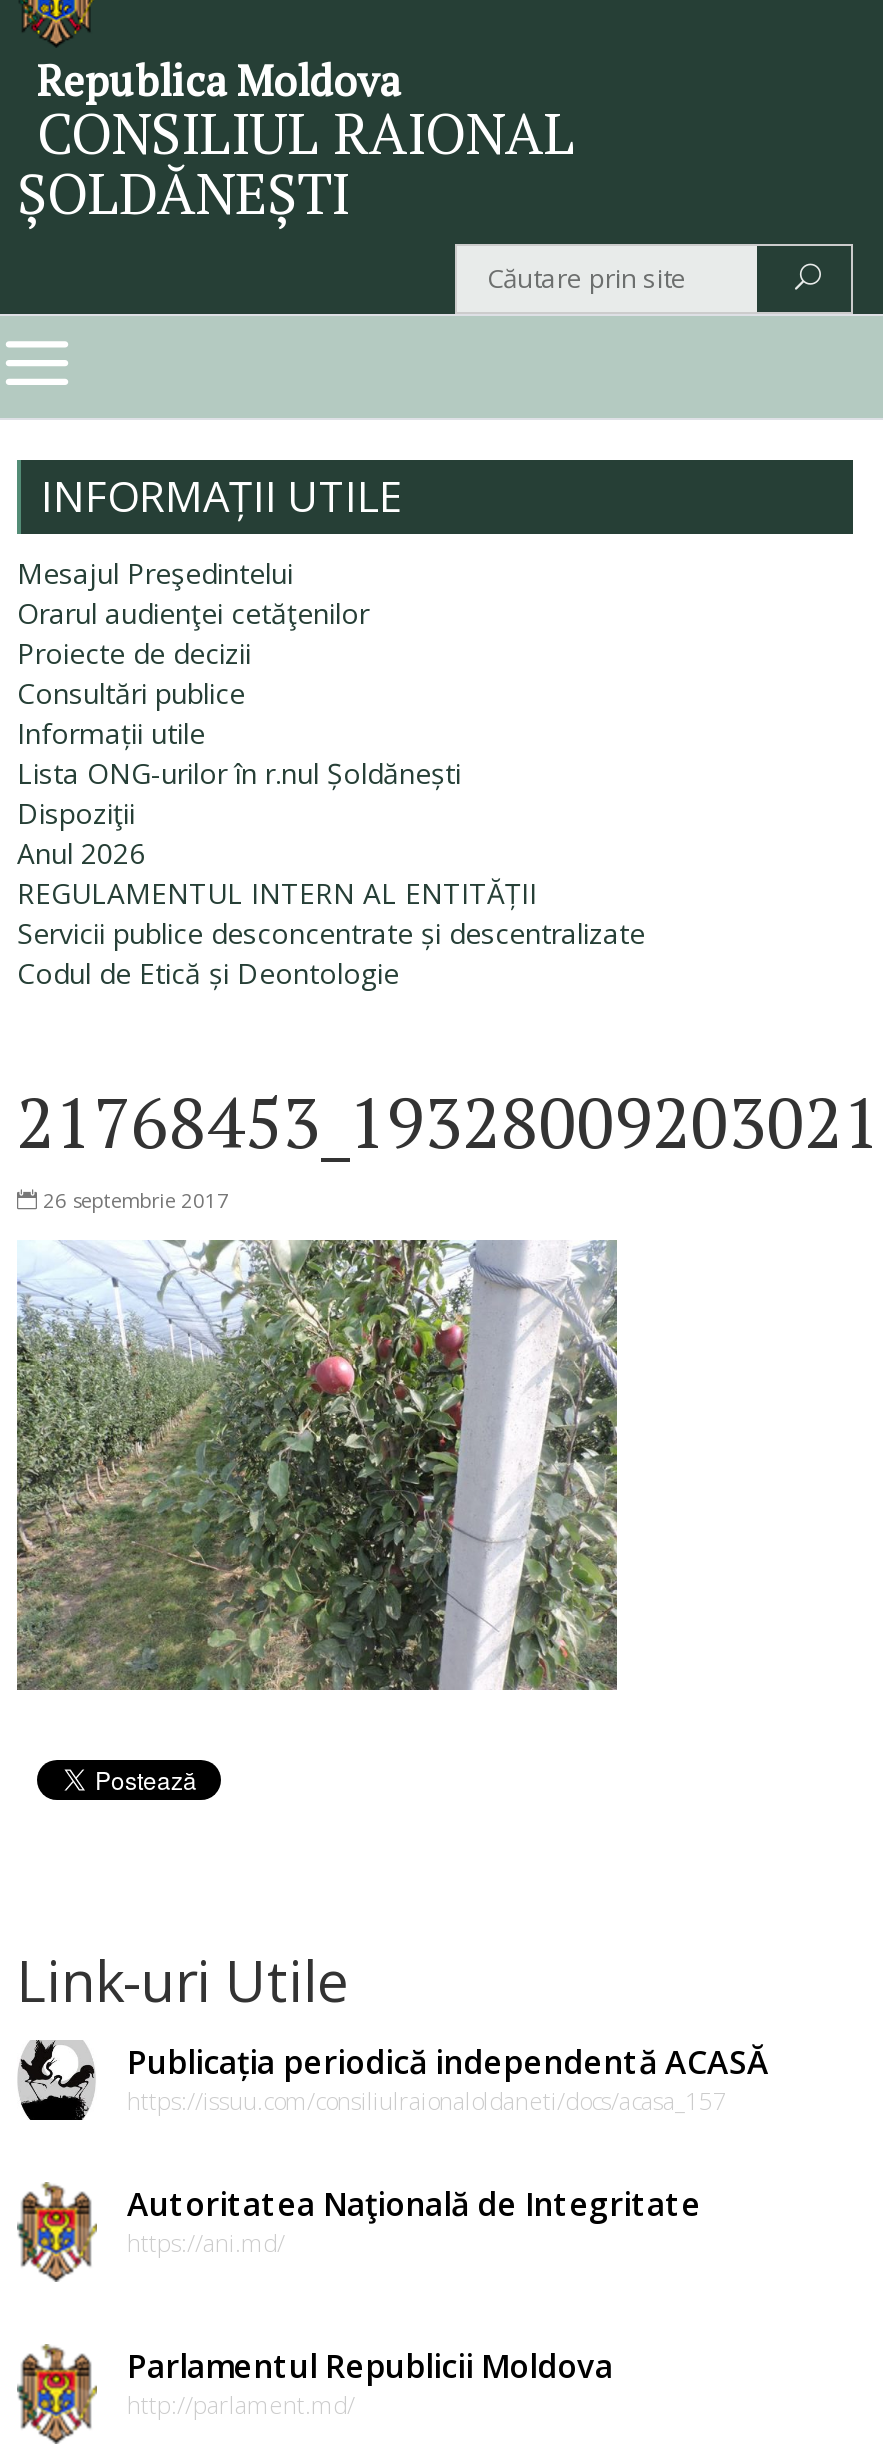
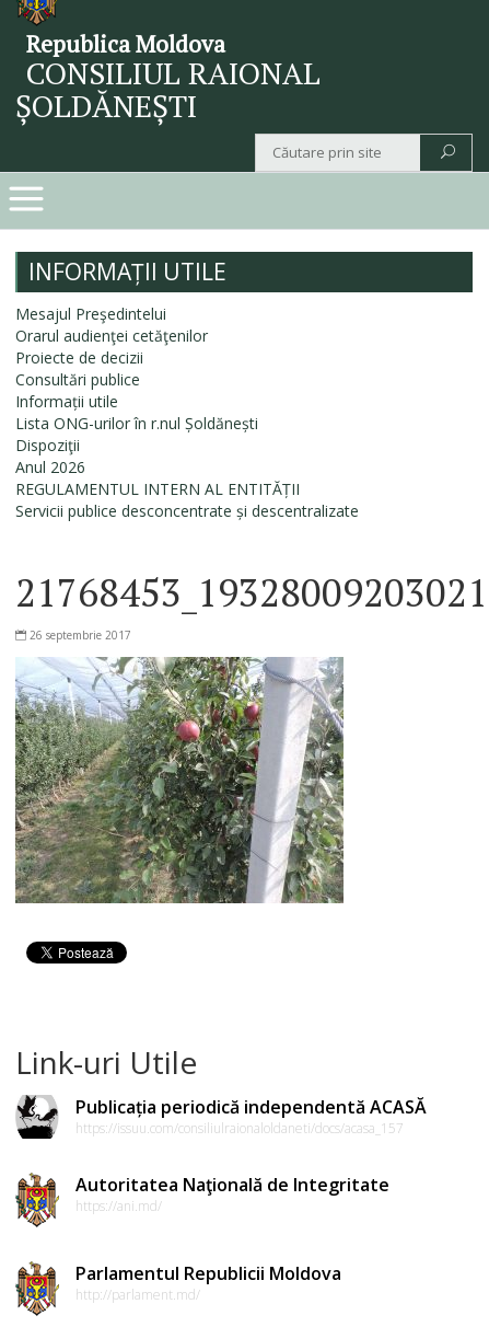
[17,955,399,993] Codul de Etică și Deontologie -> none

